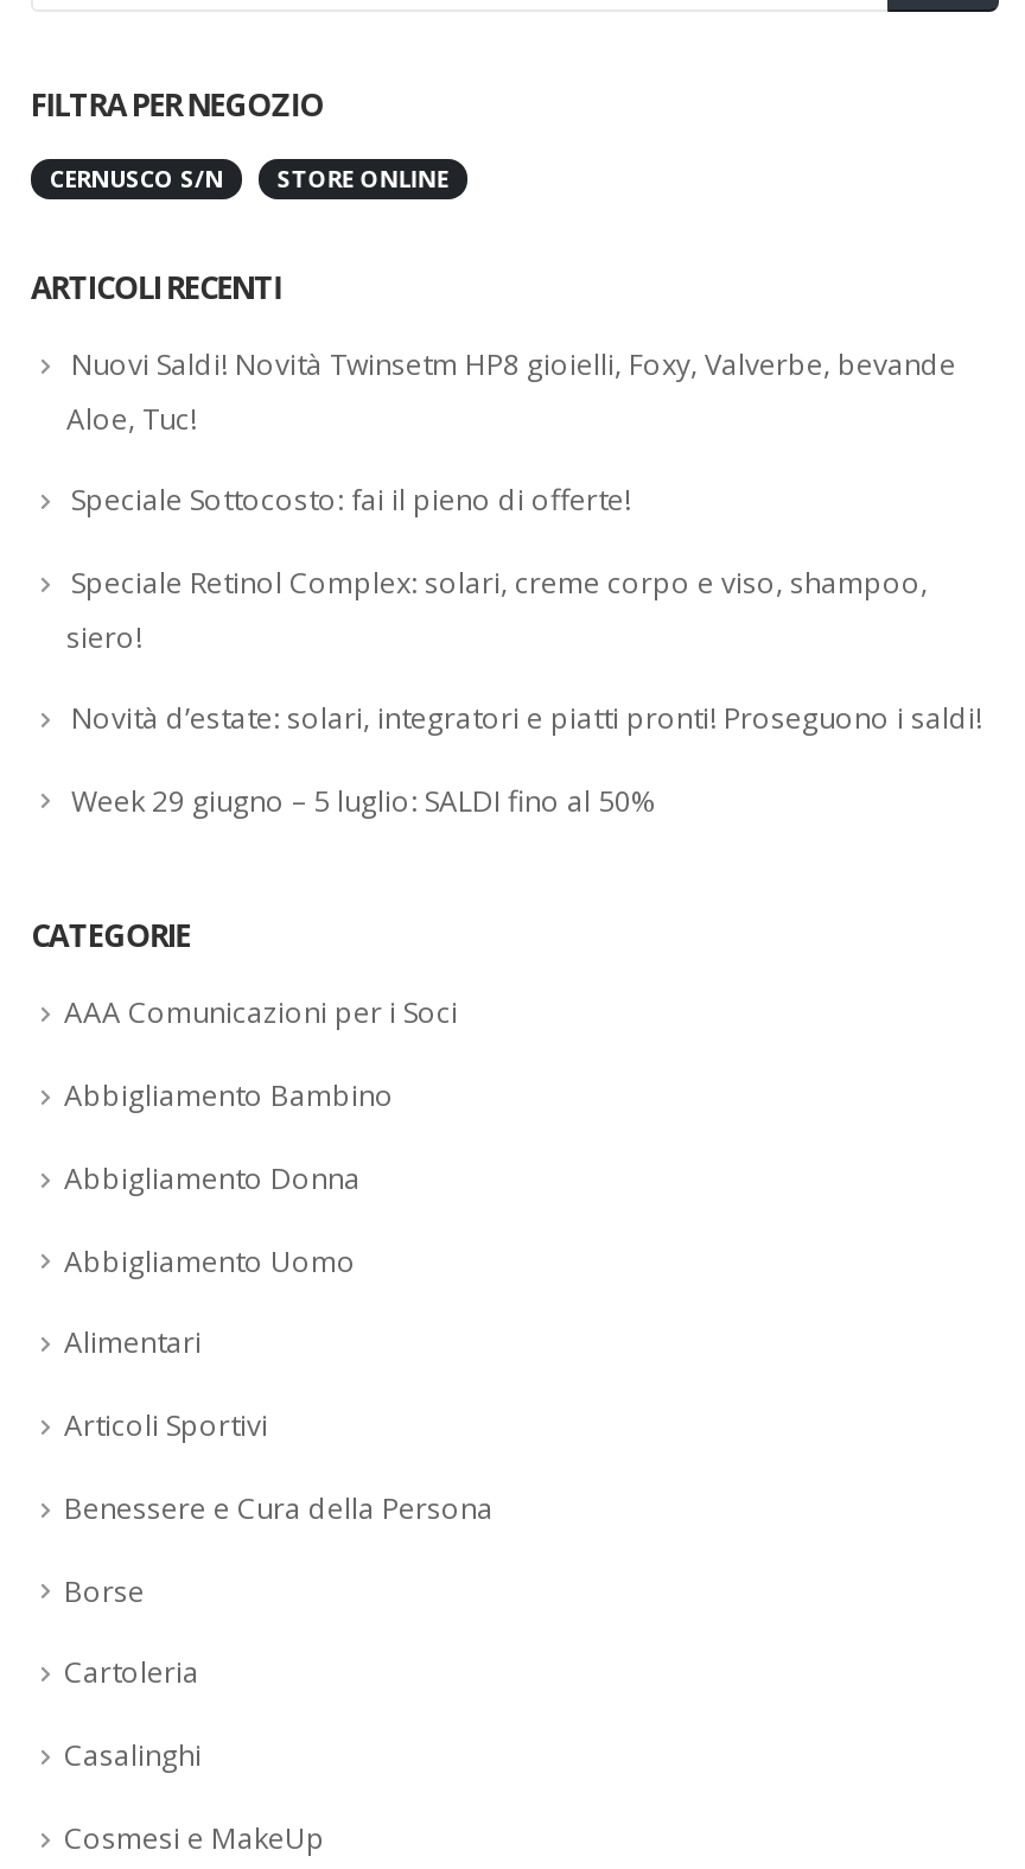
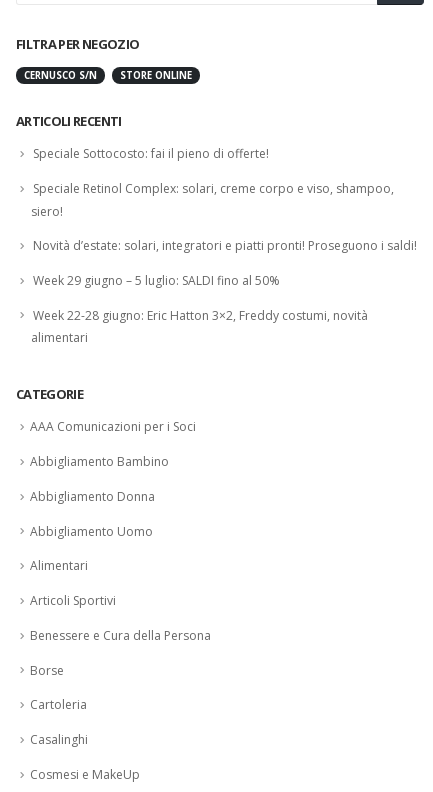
[66,345,956,440] Nuovi Saldi! Novità Twinsetm HP8 gioielli, Foxy, Valverbe, bevande | Aloe, Tuc! -> none
moved [66,480,982,820] -> [31,145,417,289]: Speciale Sottocosto: fai il pieno di offerte! | Speciale Retinol Complex: solari, creme corpo e viso, shampoo, | siero! | Novità d’estate: solari, integratori e piatti pronti! Proseguono i saldi! | Week 29 giugno – 5 luglio: SALDI fino al 50%
none -> [31,306,368,346] Week 22-28 giugno: Eric Hatton 3×2, Freddy costumi, novità | alimentari

